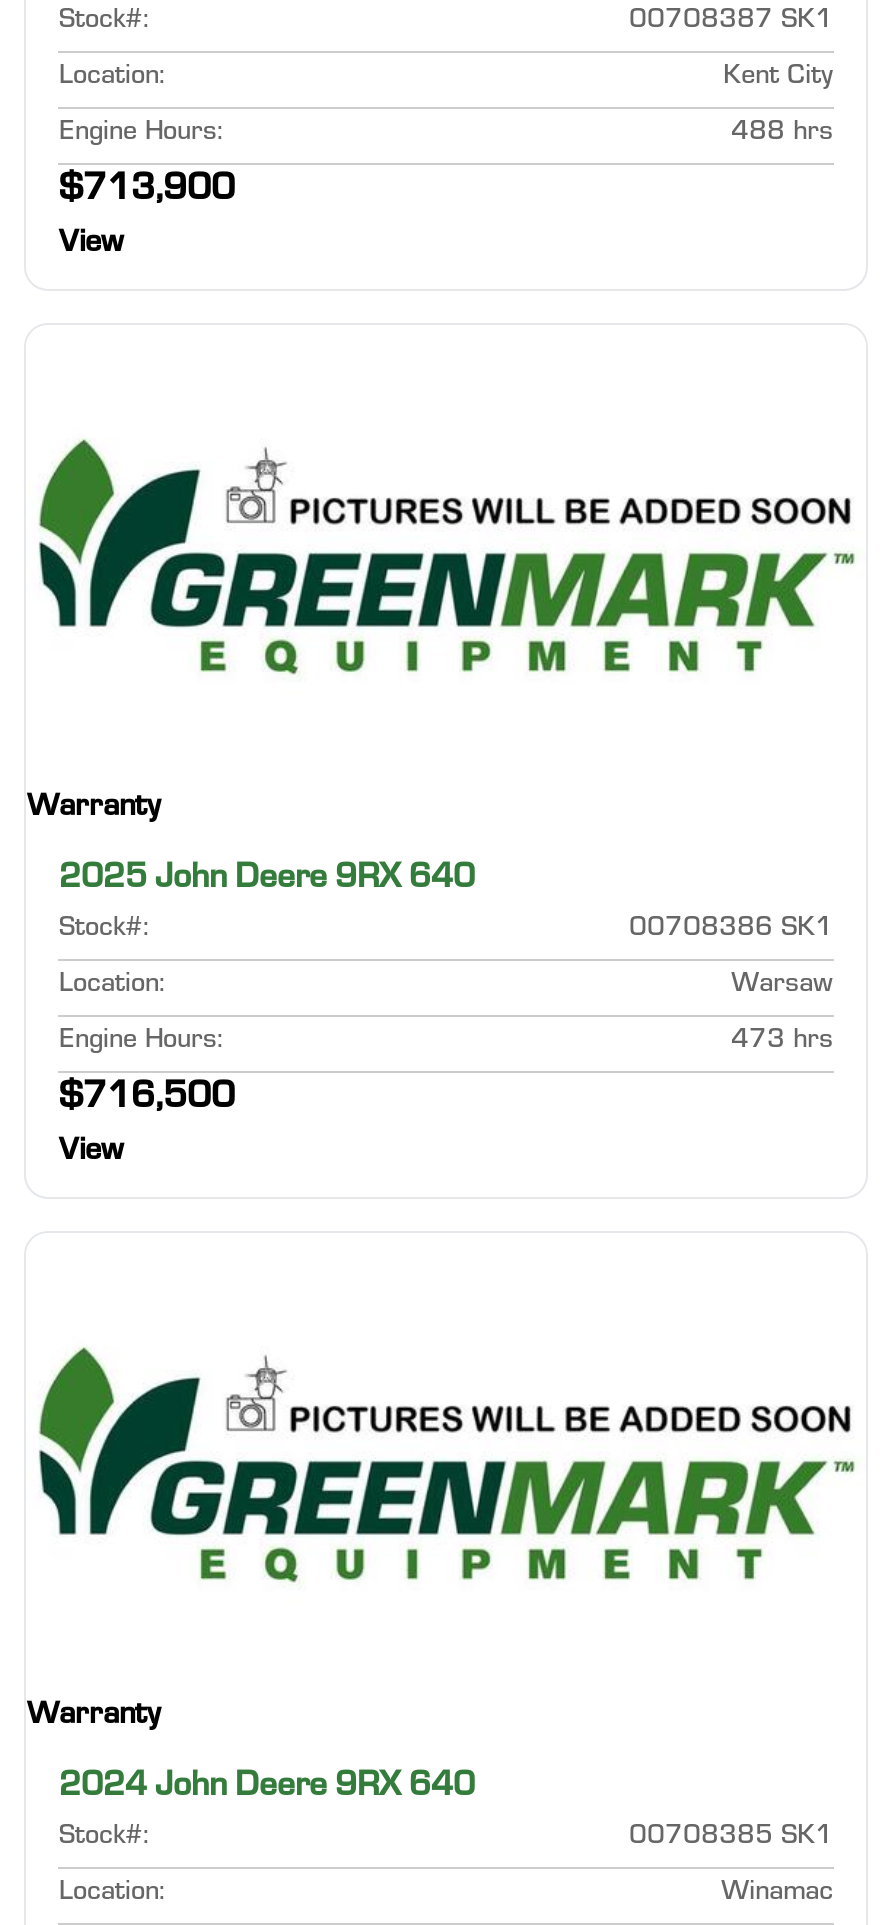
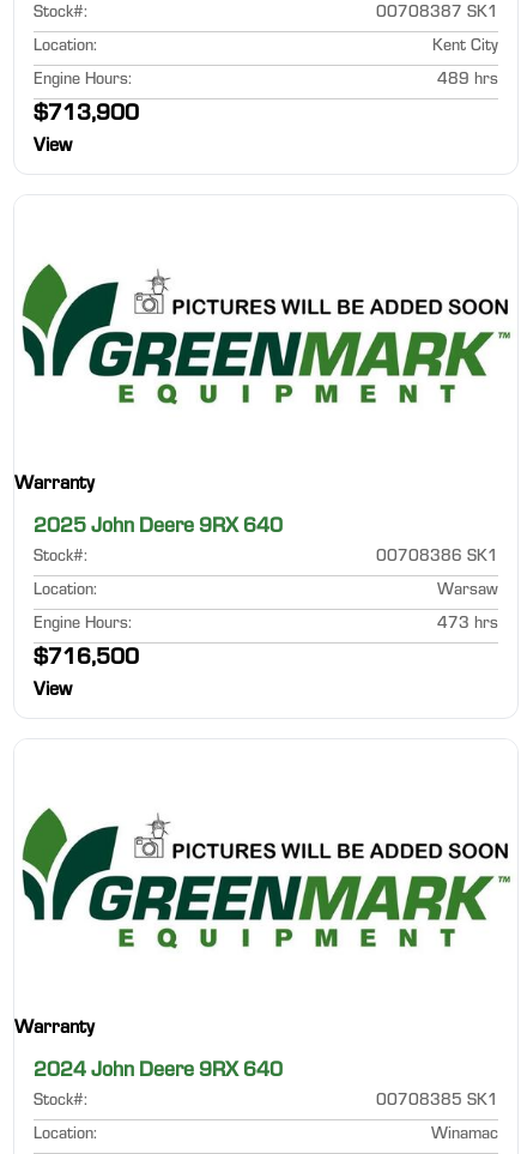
[731,121,833,149] 488 hrs -> [437,73,498,90] 489 hrs

